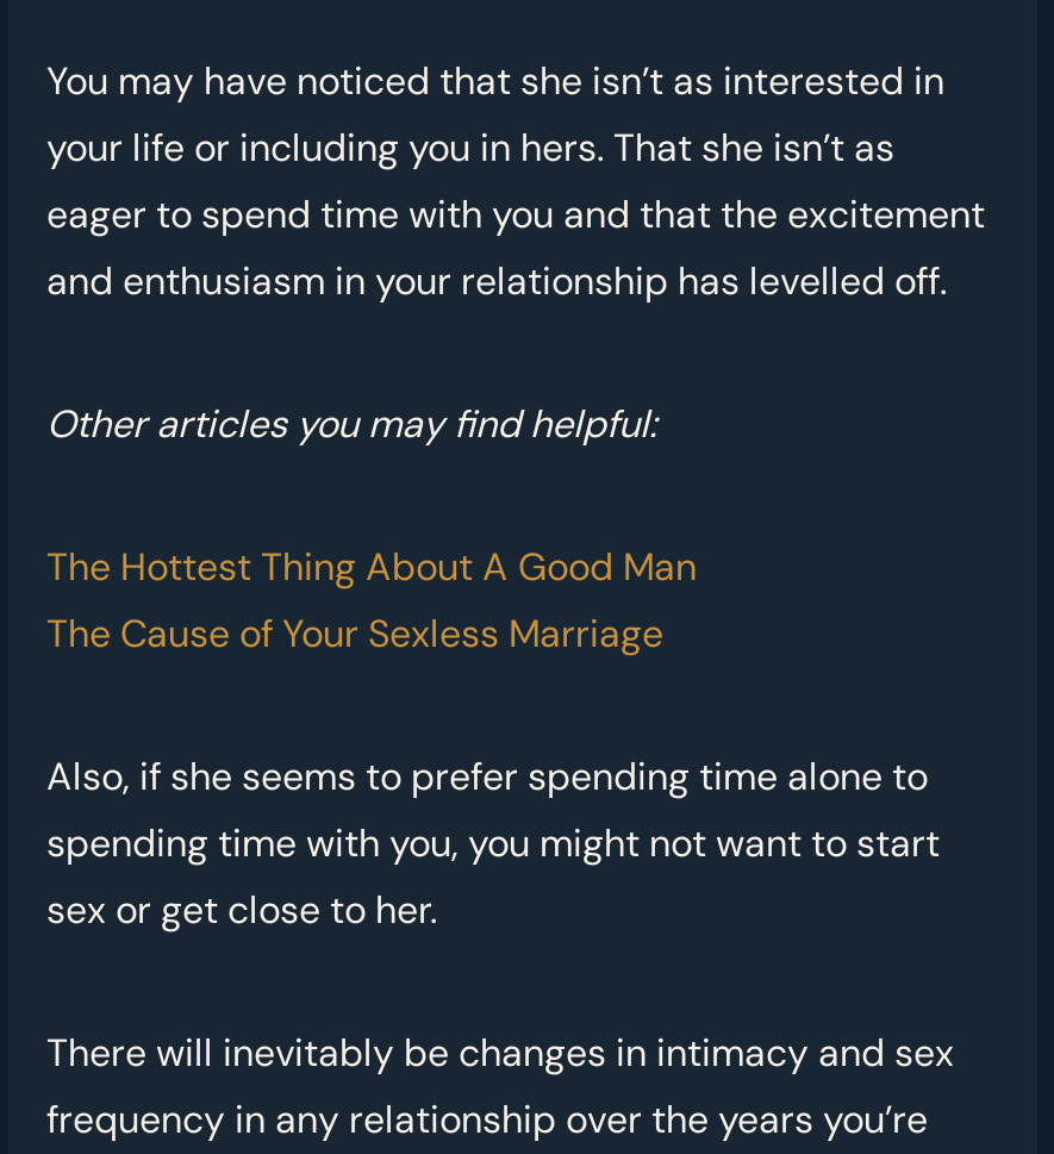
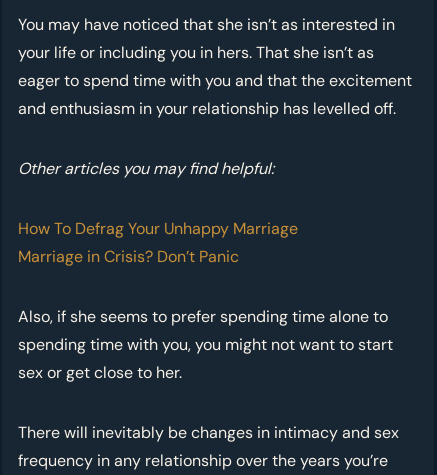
[46,541,697,658] The Hottest Thing About A Good Man | The Cause of Your Sexless Marriage -> [18,218,298,267] How To Defrag Your Unhappy Marriage | Marriage in Crisis? Don’t Panic

